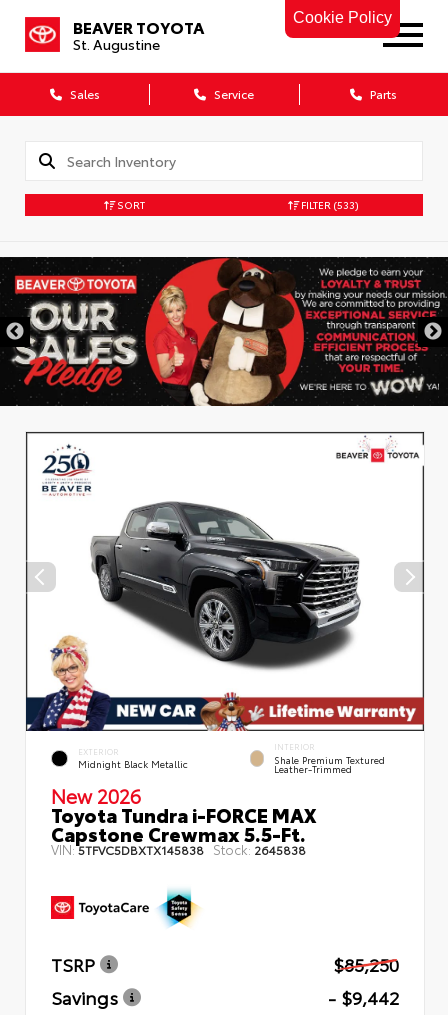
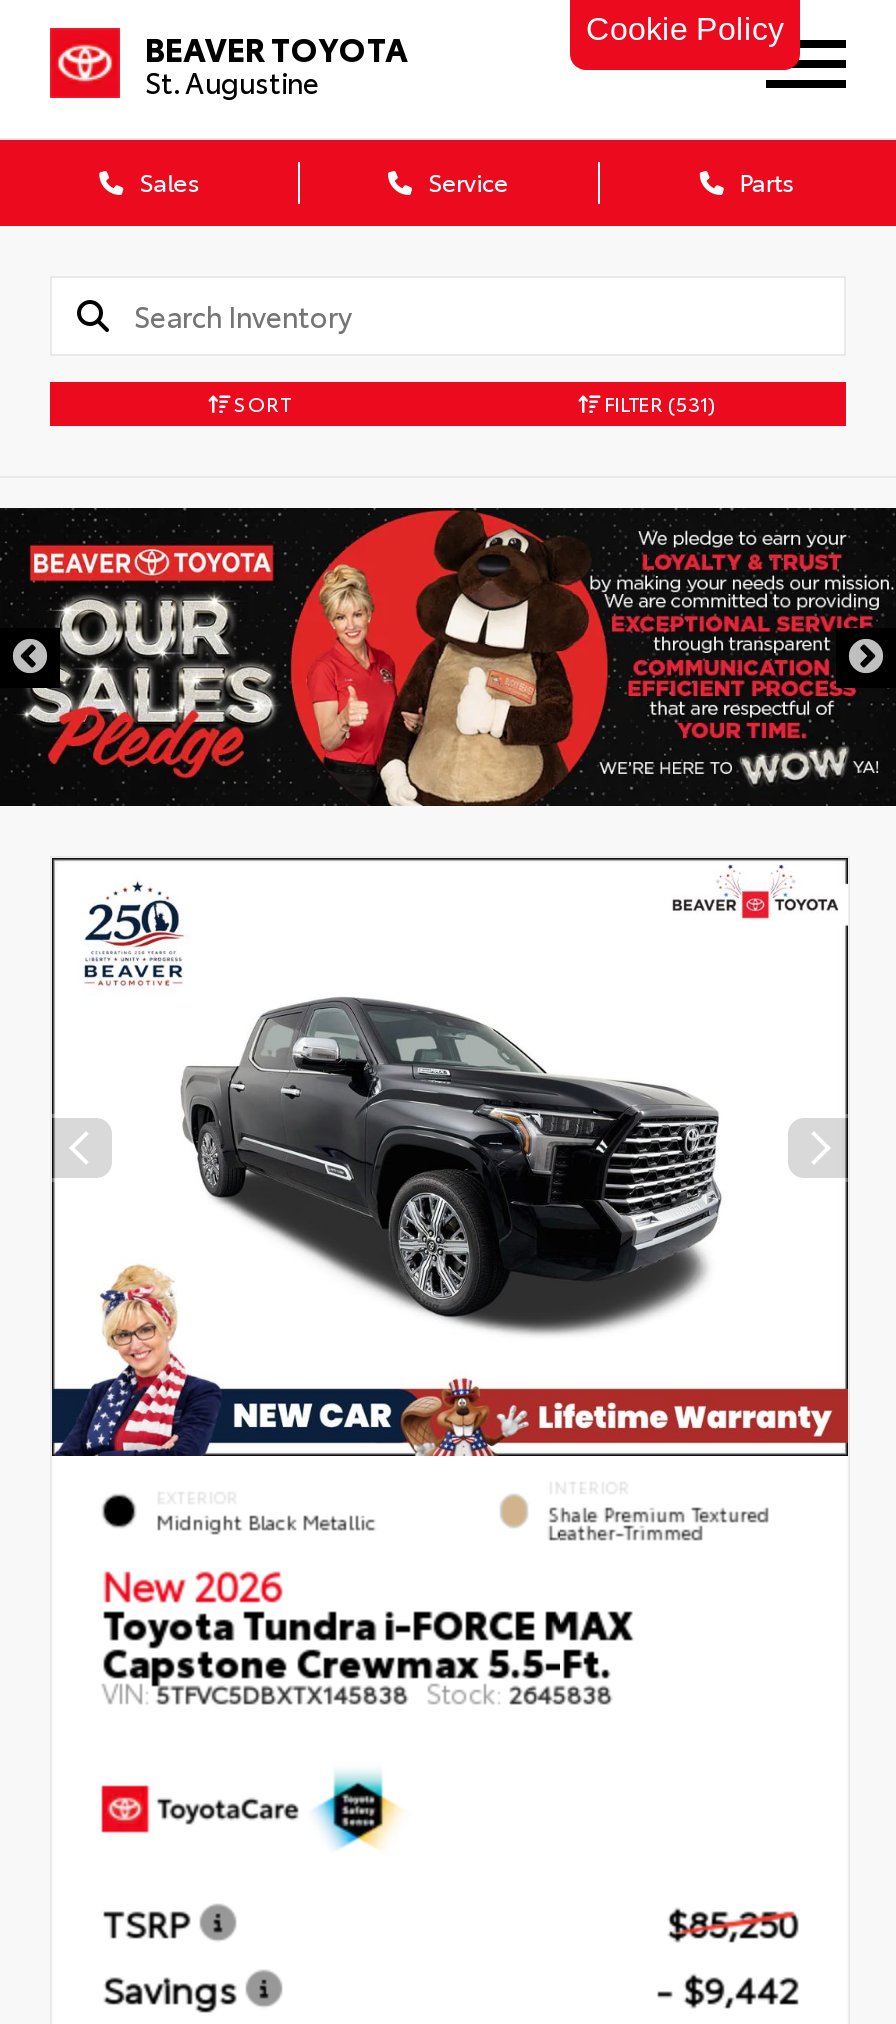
[299,197,359,212] FILTER (533) -> [600,388,716,418] FILTER (531)

